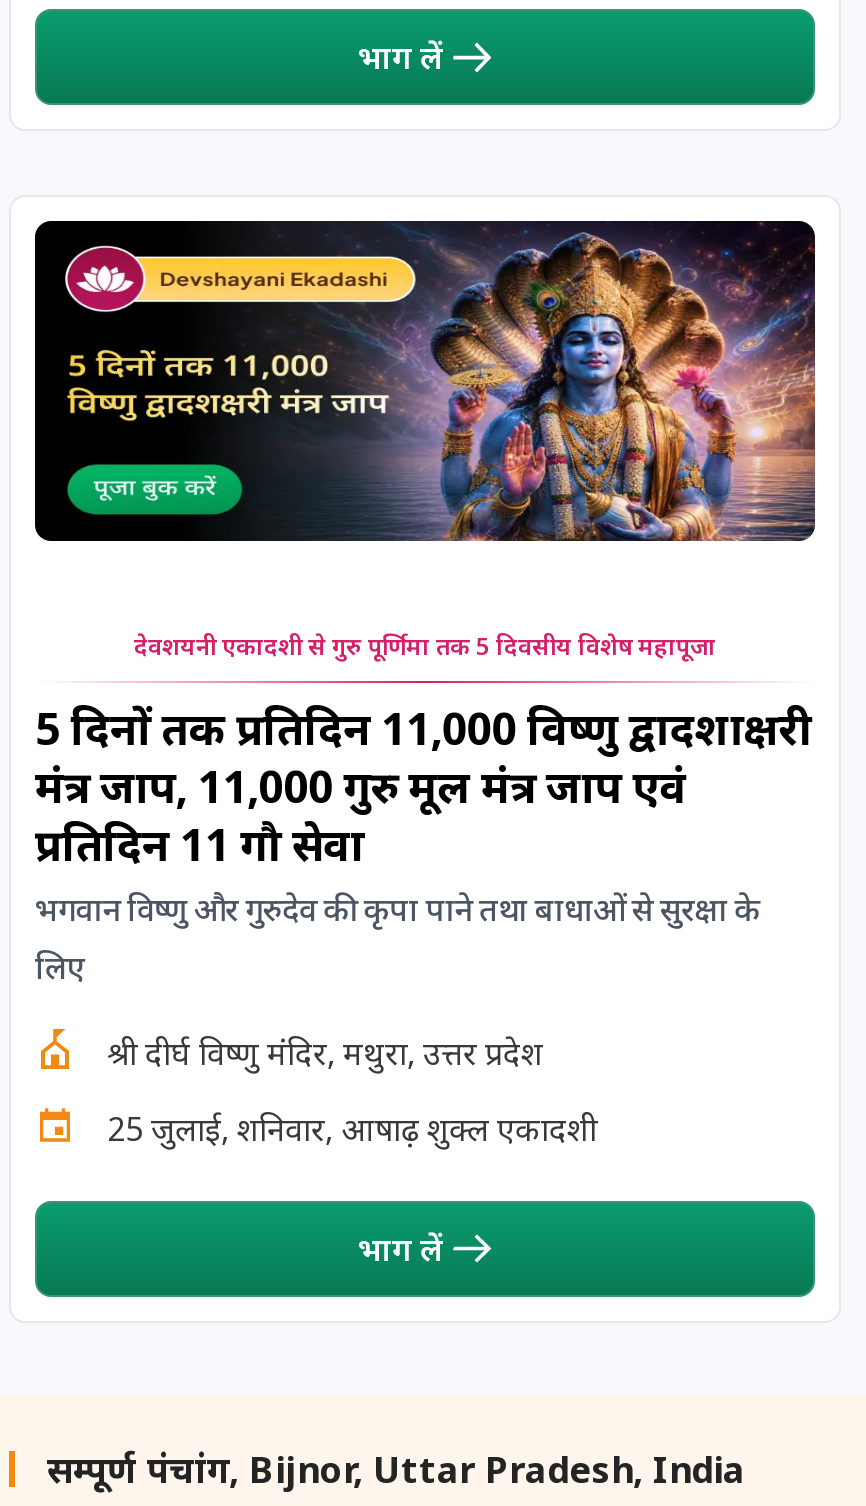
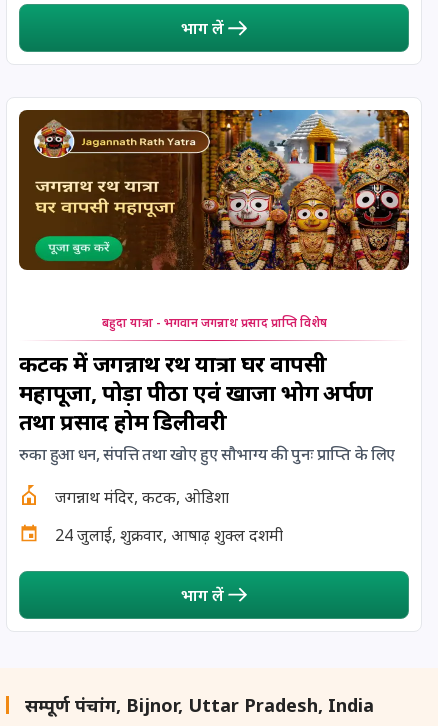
[35,219,817,543] [image] -> [19,109,409,271] [image]
[134,629,716,663] देवशयनी एकादशी से गुरु पूर्णिमा तक 5 दिवसीय विशेष महापूजा -> [101,314,326,331] बहुदा यात्रा - भगवान जगन्नाथ प्रसाद प्राप्ति विशेष
[35,696,811,988] 5 दिनों तक प्रतिदिन 11,000 विष्णु द्वादशाक्षरी | मंत्र जाप, 11,000 गुरु मूल मंत्र जाप एवं | प्रतिदिन 11 गौ सेवा | भगवान विष्णु और गुरुदेव की कृपा पाने तथा बाधाओं से सुरक्षा के | लिए -> [19,347,395,464] कटक में जगन्नाथ रथ यात्रा घर वापसी | महापूजा, पोड़ा पीठा एवं खाजा भोग अर्पण | तथा प्रसाद होम डिलीवरी | रुका हुआ धन, संपत्ति तथा खोए हुए सौभाग्य की पुनः प्राप्ति के लिए
[107,1030,543,1074] श्री दीर्घ विष्णु मंदिर, मथुरा, उत्तर प्रदेश -> [55,485,229,507] जगन्नाथ मंदिर, कटक, ओडिशा
[107,1106,597,1150] 25 जुलाई, शनिवार, आषाढ़ शुक्ल एकादशी -> [55,523,283,545] 24 जुलाई, शुक्रवार, आषाढ़ शुक्ल दशमी

